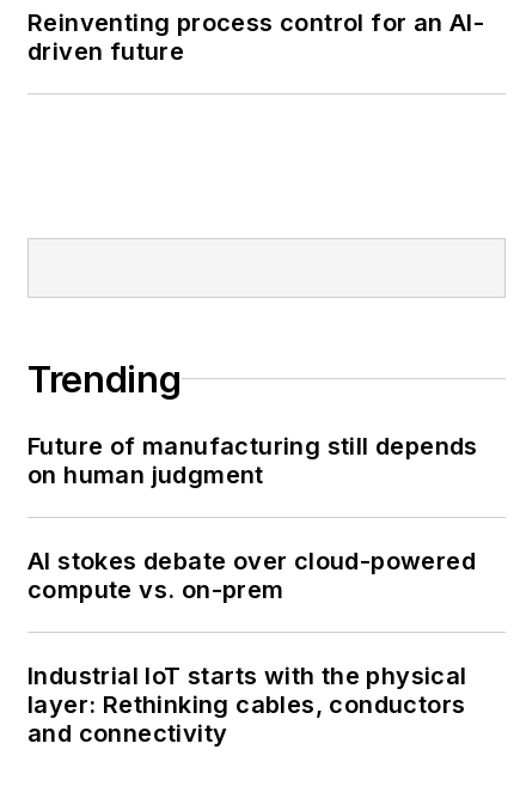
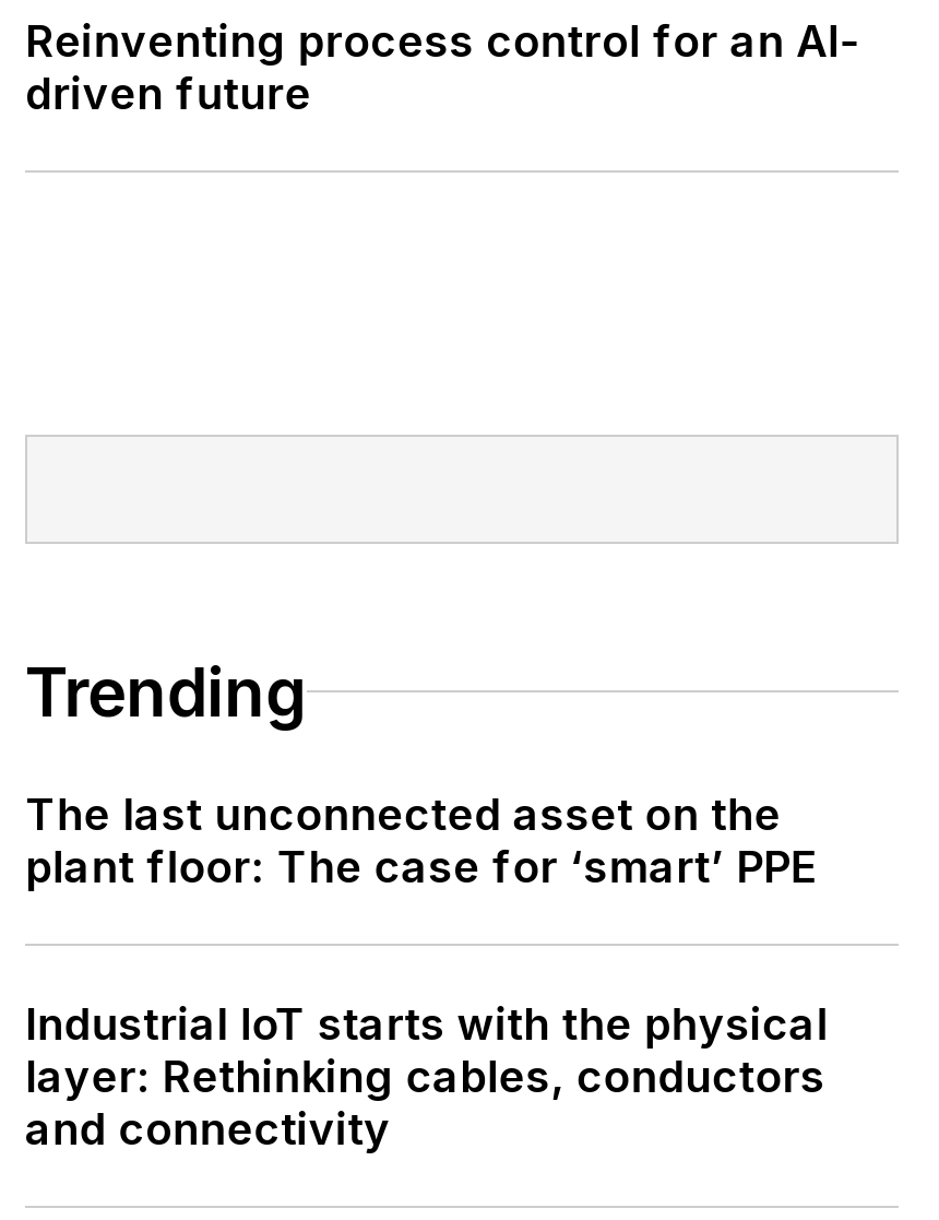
[27,431,478,604] Future of manufacturing still depends | on human judgment | AI stokes debate over cloud-powered | compute vs. on-prem -> [25,788,817,893] The last unconnected asset on the | plant floor: The case for ‘smart’ PPE

